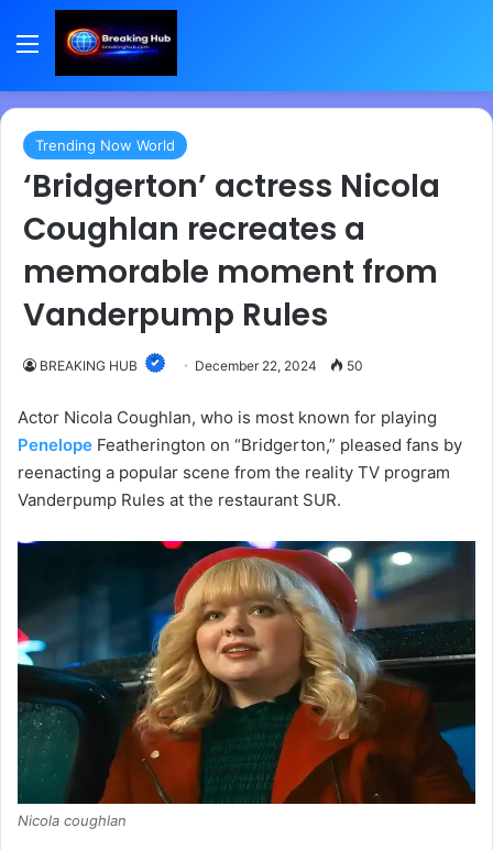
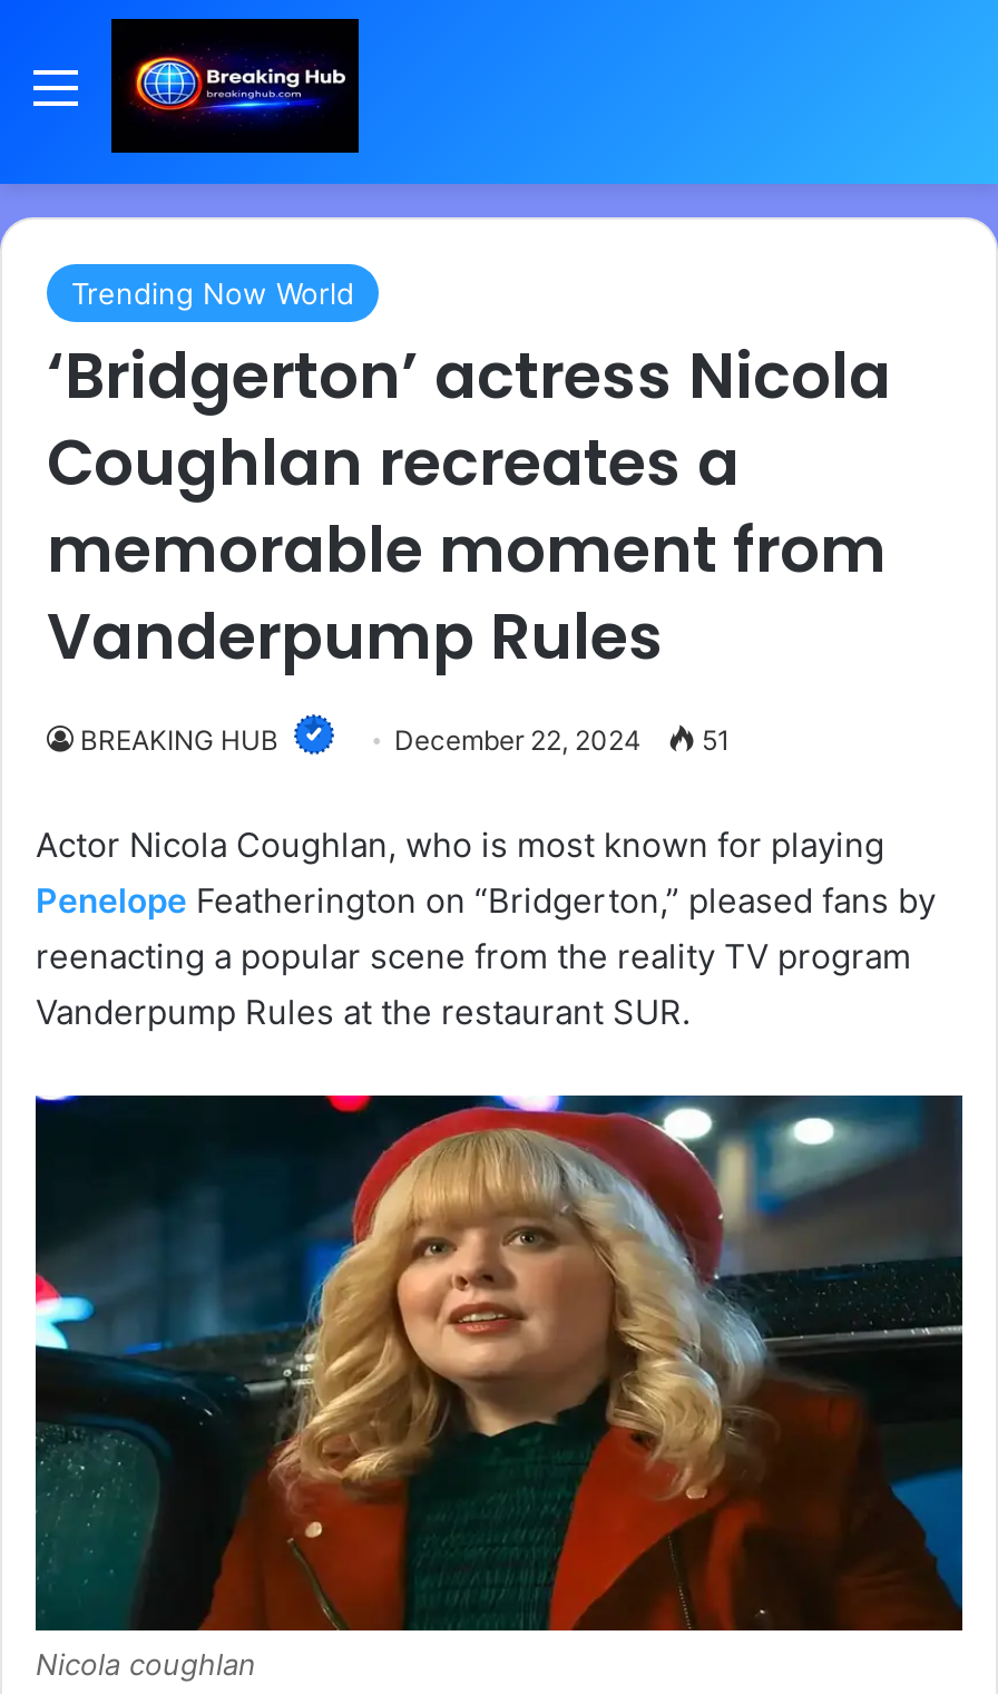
[195,358,363,374] December 22, 2024 50 -> [394,724,731,757] December 22, 2024 51

